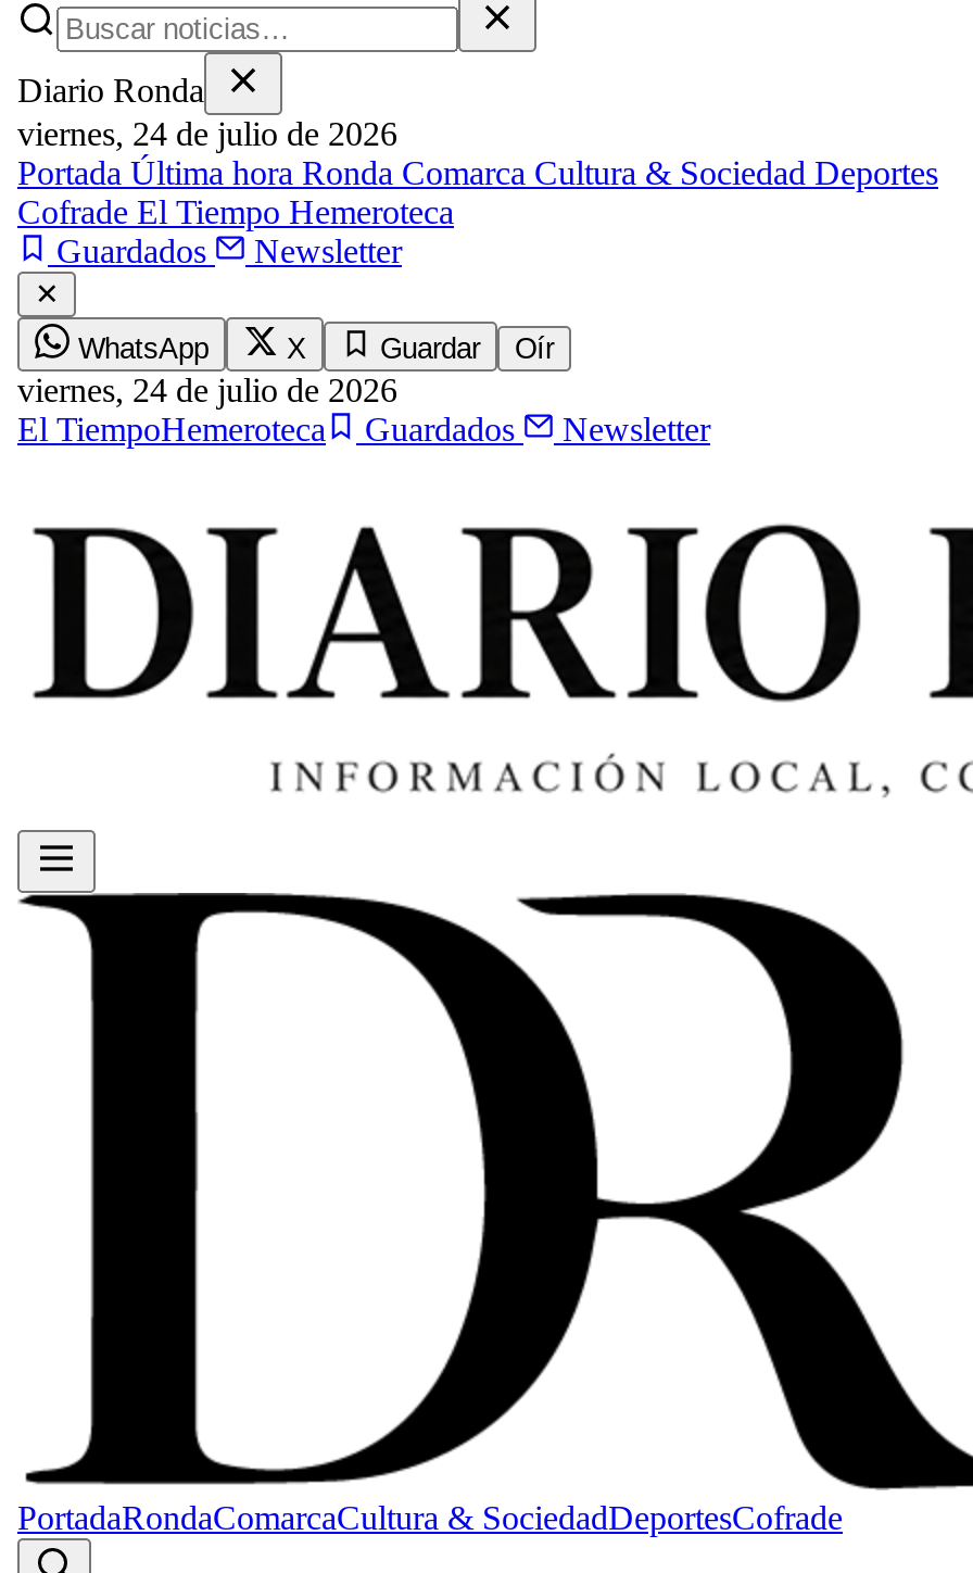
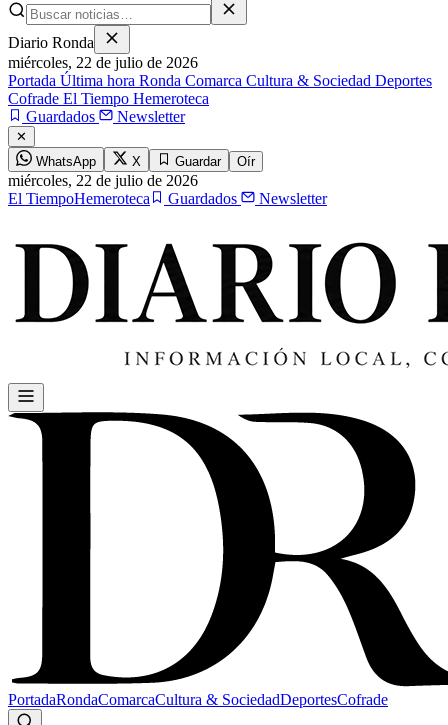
[17,115,397,152] viernes, 24 de julio de 2026 -> [8,54,198,71] miércoles, 22 de julio de 2026
[17,372,397,408] viernes,24 de julio de 2026 -> [8,172,198,189] miércoles,22 de julio de 2026

